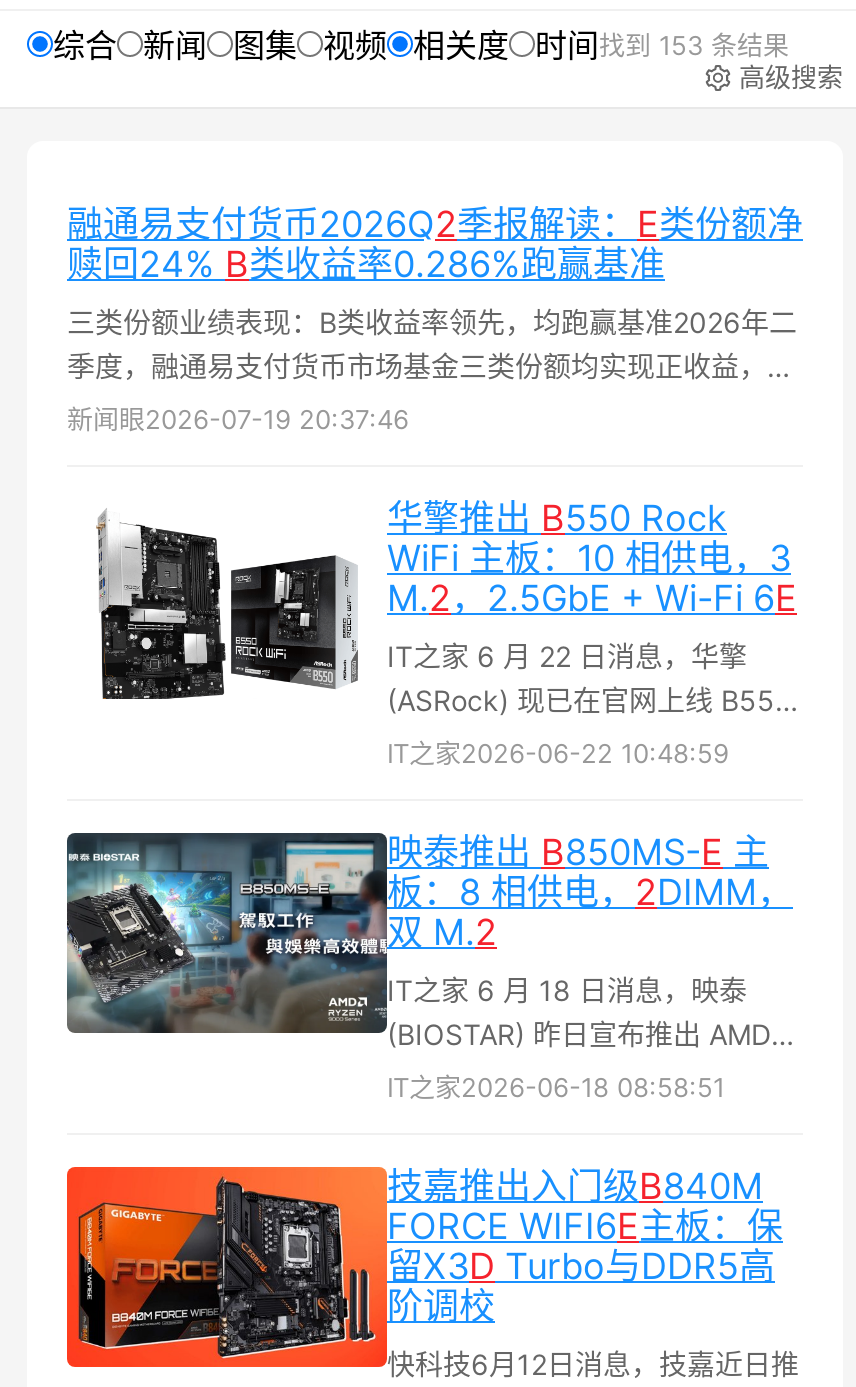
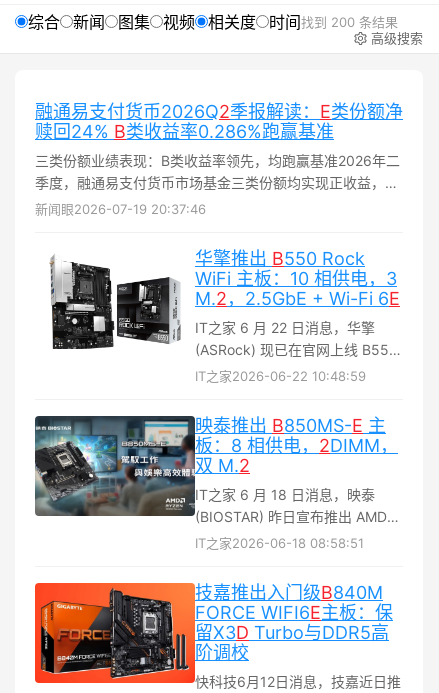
[535,25,789,65] 时间找到 153 条结果 -> [269,12,398,32] 时间找到 200 条结果

